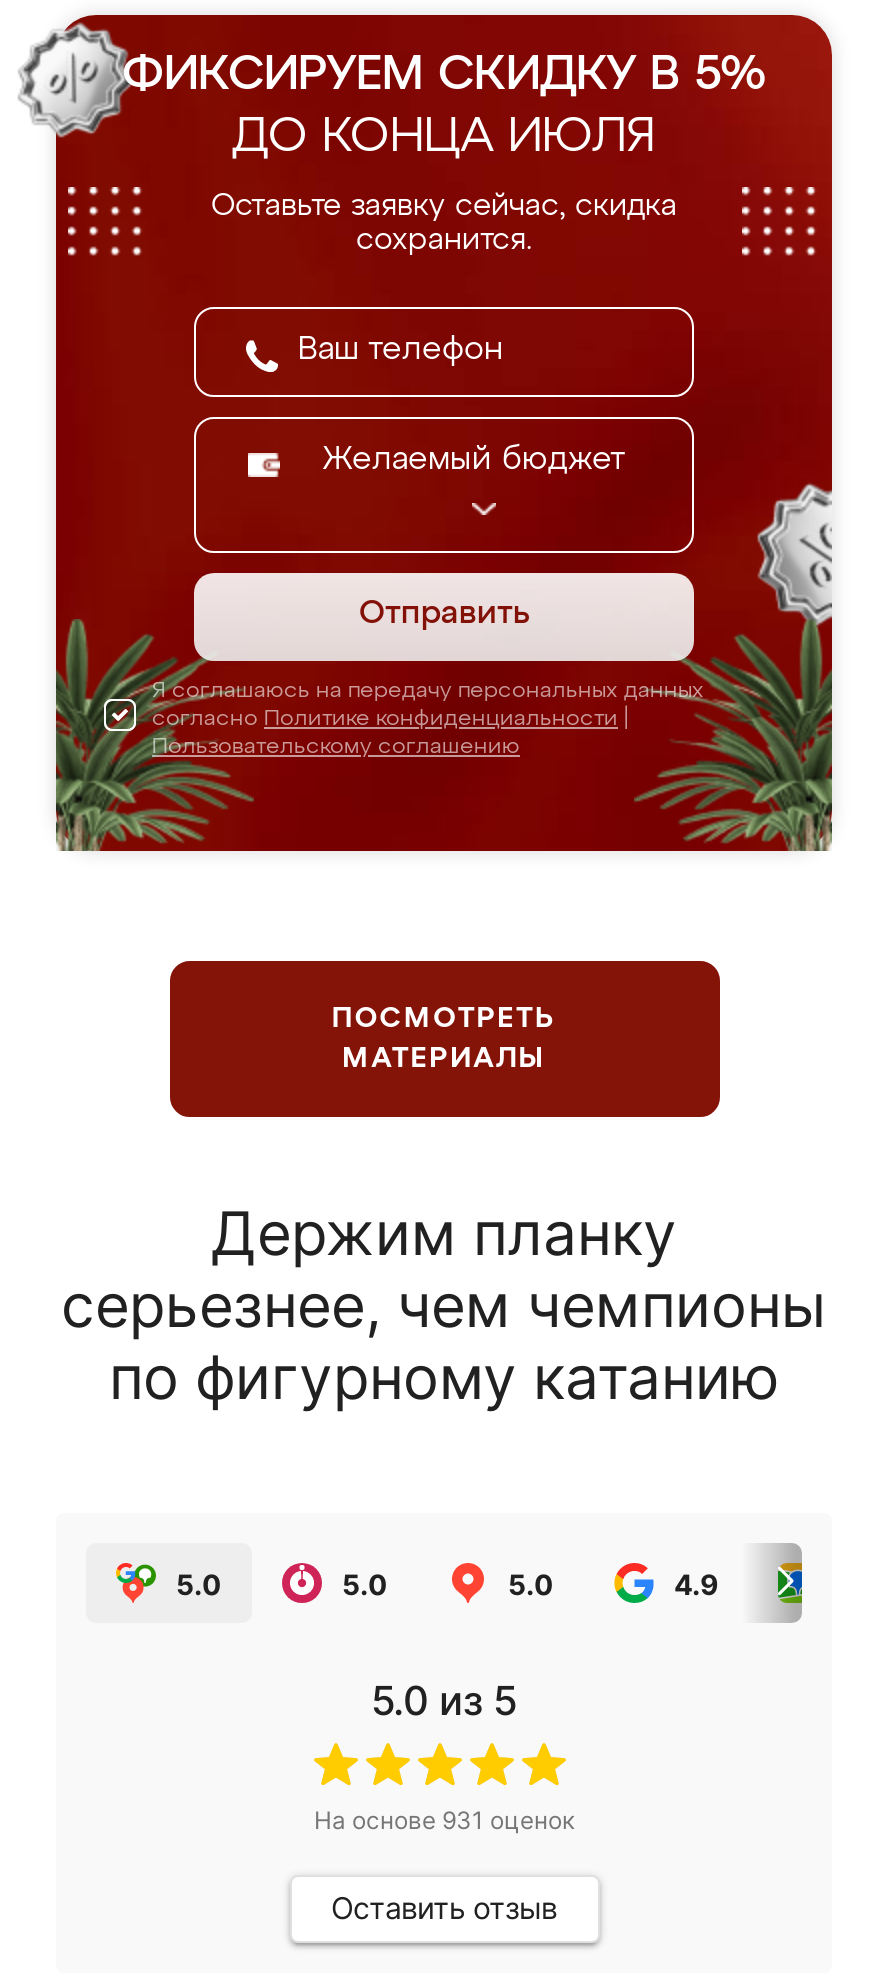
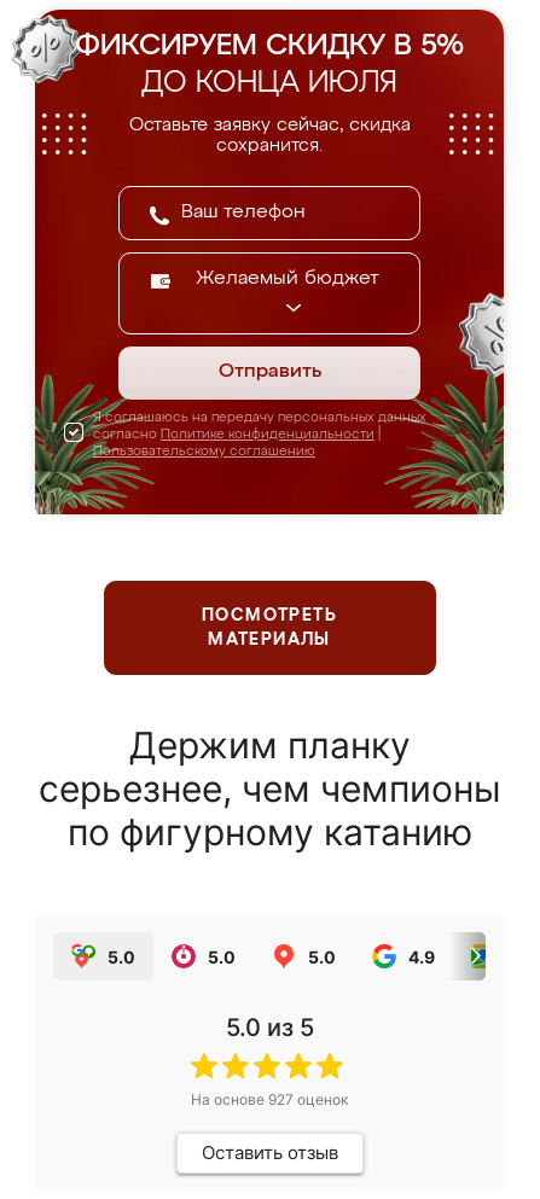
[314,1805,574,1835] На основе 931 оценок -> [191,1090,348,1108] На основе 927 оценок

